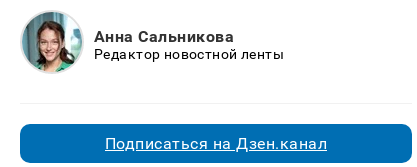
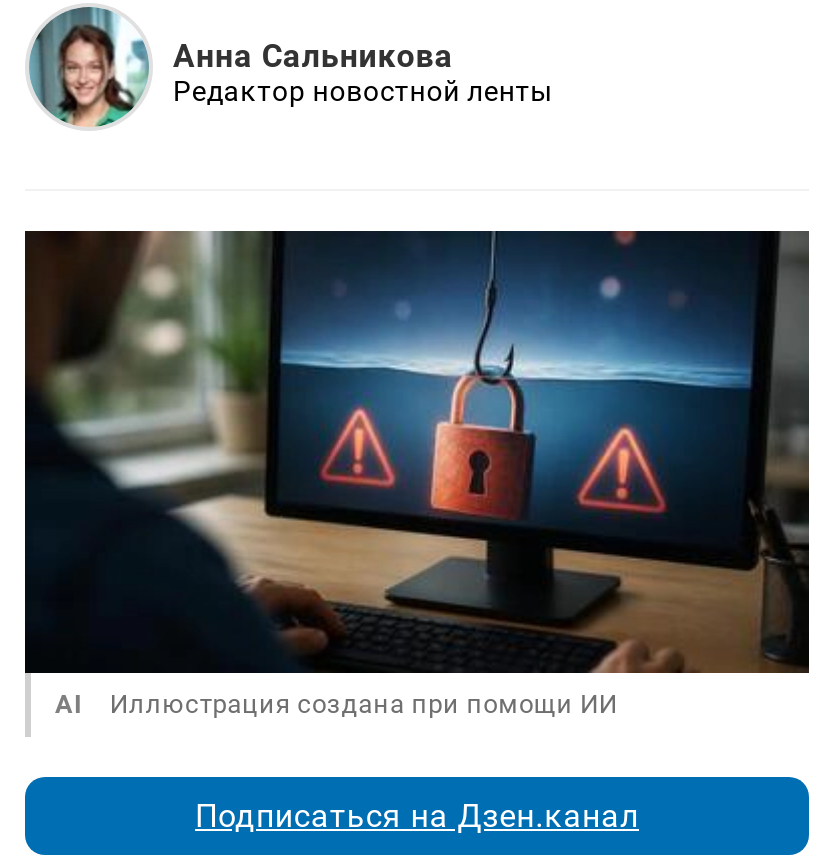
none -> [23,229,811,731] [image] | AI | Иллюстрация создана при помощи ИИ

